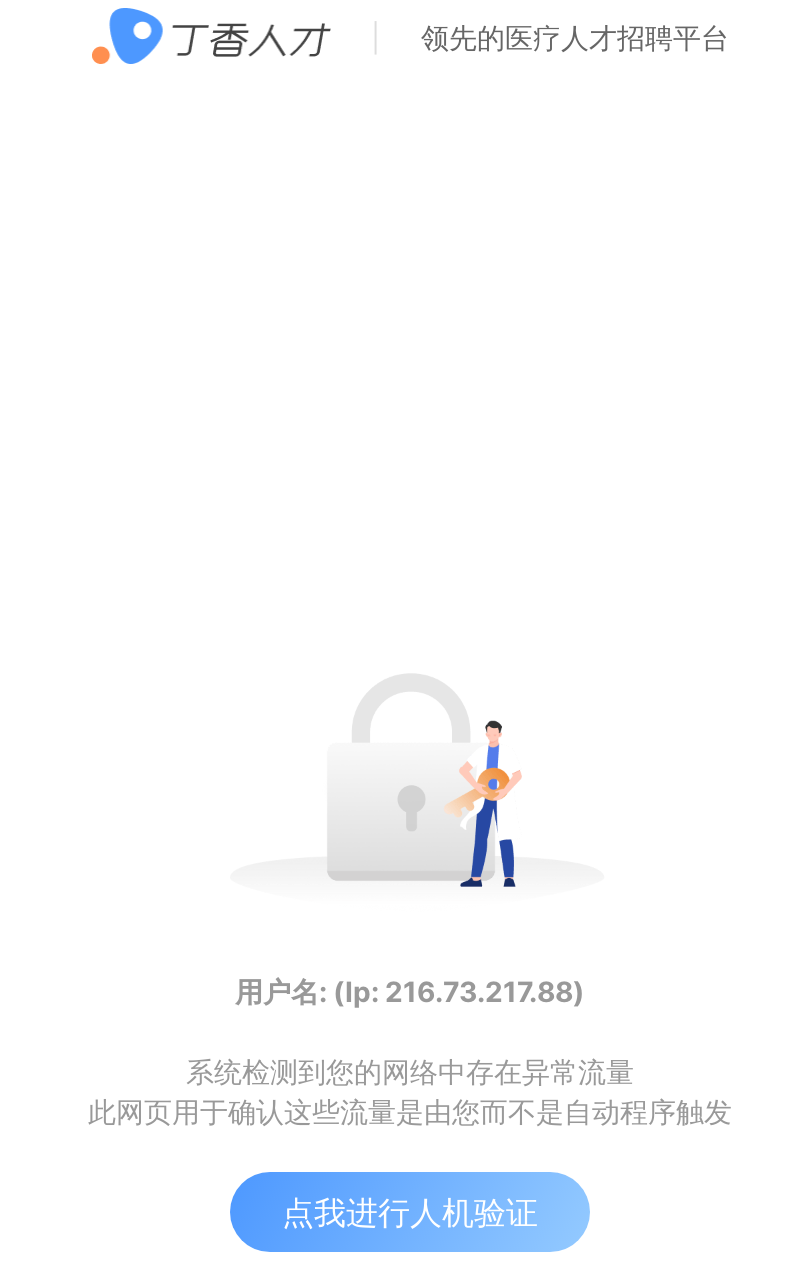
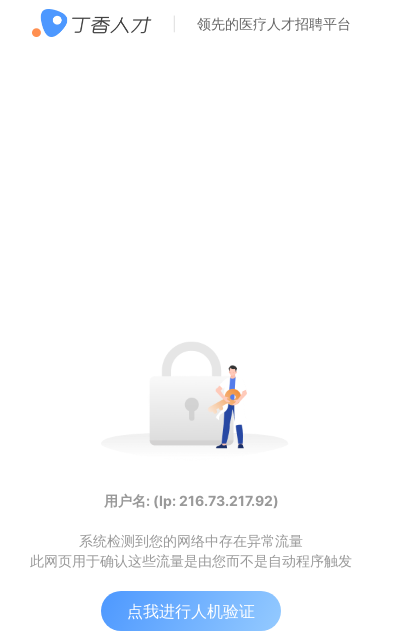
[235,974,585,1008] 用户名: (Ip: 216.73.217.88) -> [103,492,278,509] 用户名: (Ip: 216.73.217.92)

